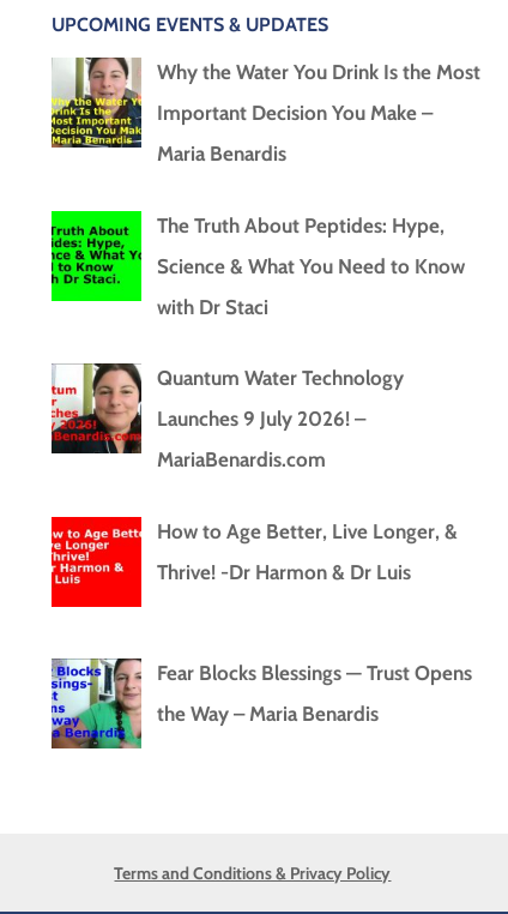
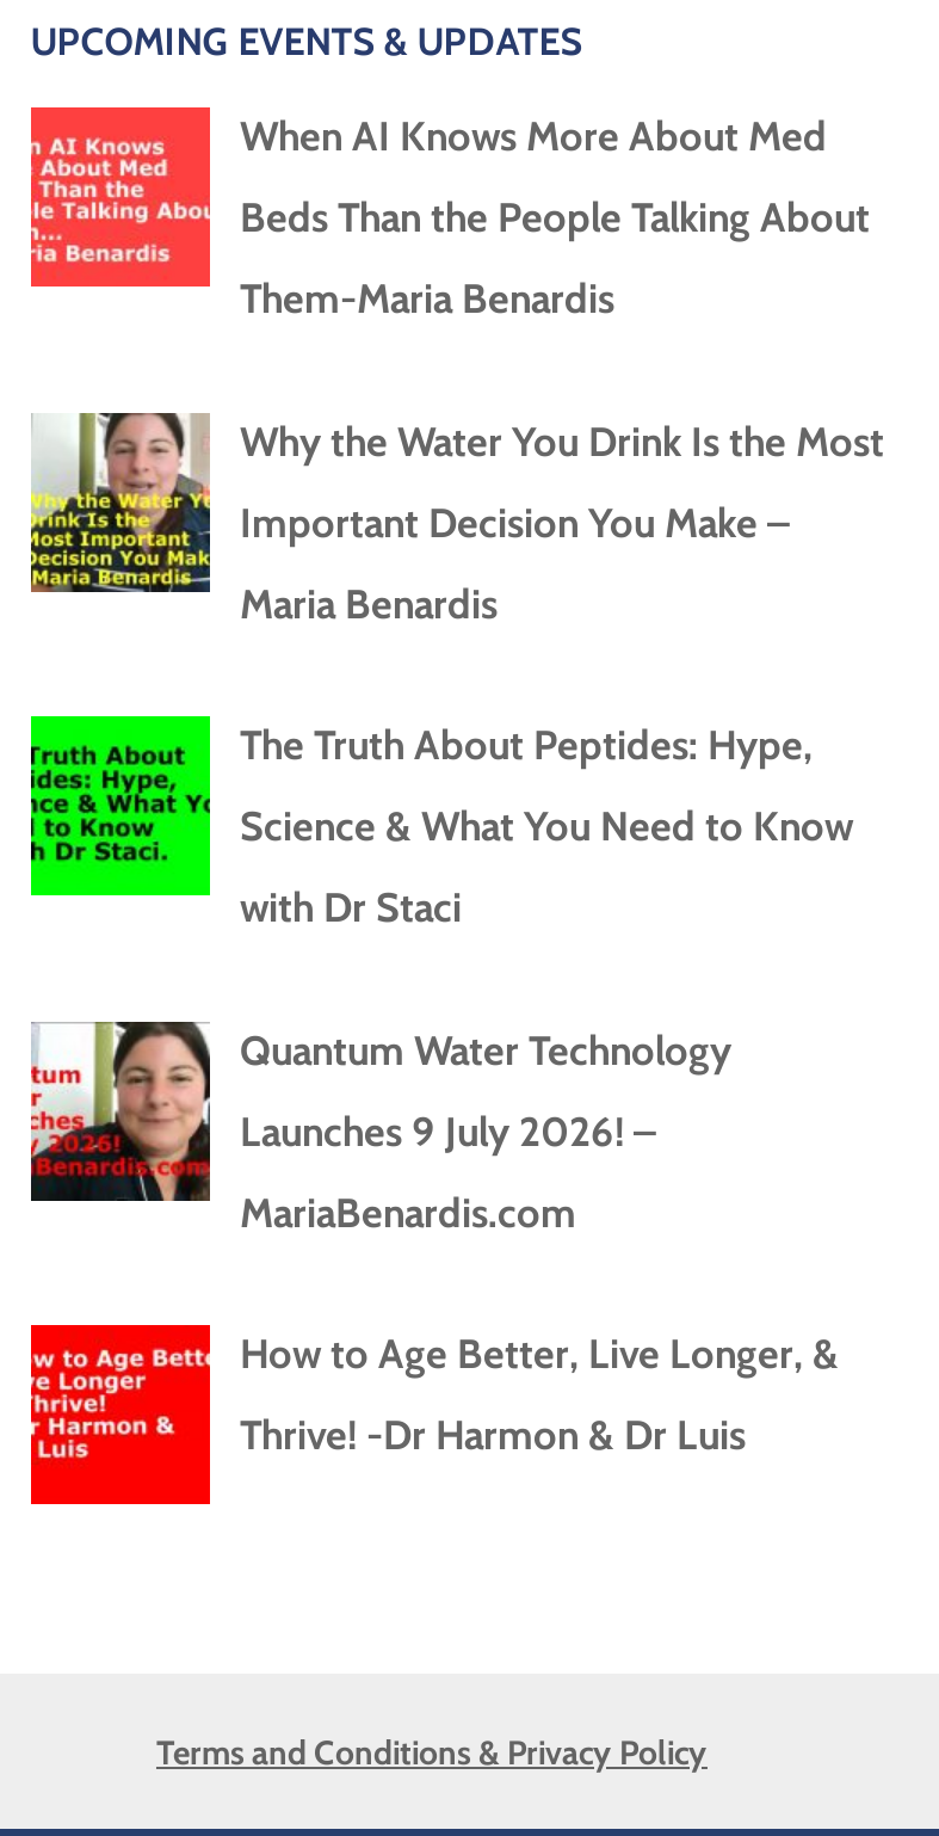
none -> [29,105,870,323] [image] | When AI Knows More About Med | Beds Than the People Talking About | Them-Maria Benardis
moved [49,55,480,584] -> [26,408,884,1459]: [image] | Why the Water You Drink Is the Most | Important Decision You Make – | ... | How to Age Better, Live Longer, & | Thrive! -Dr Harmon & Dr Luis
[50,657,471,750] [image] | Fear Blocks Blessings — Trust Opens | the Way – Maria Benardis -> none

